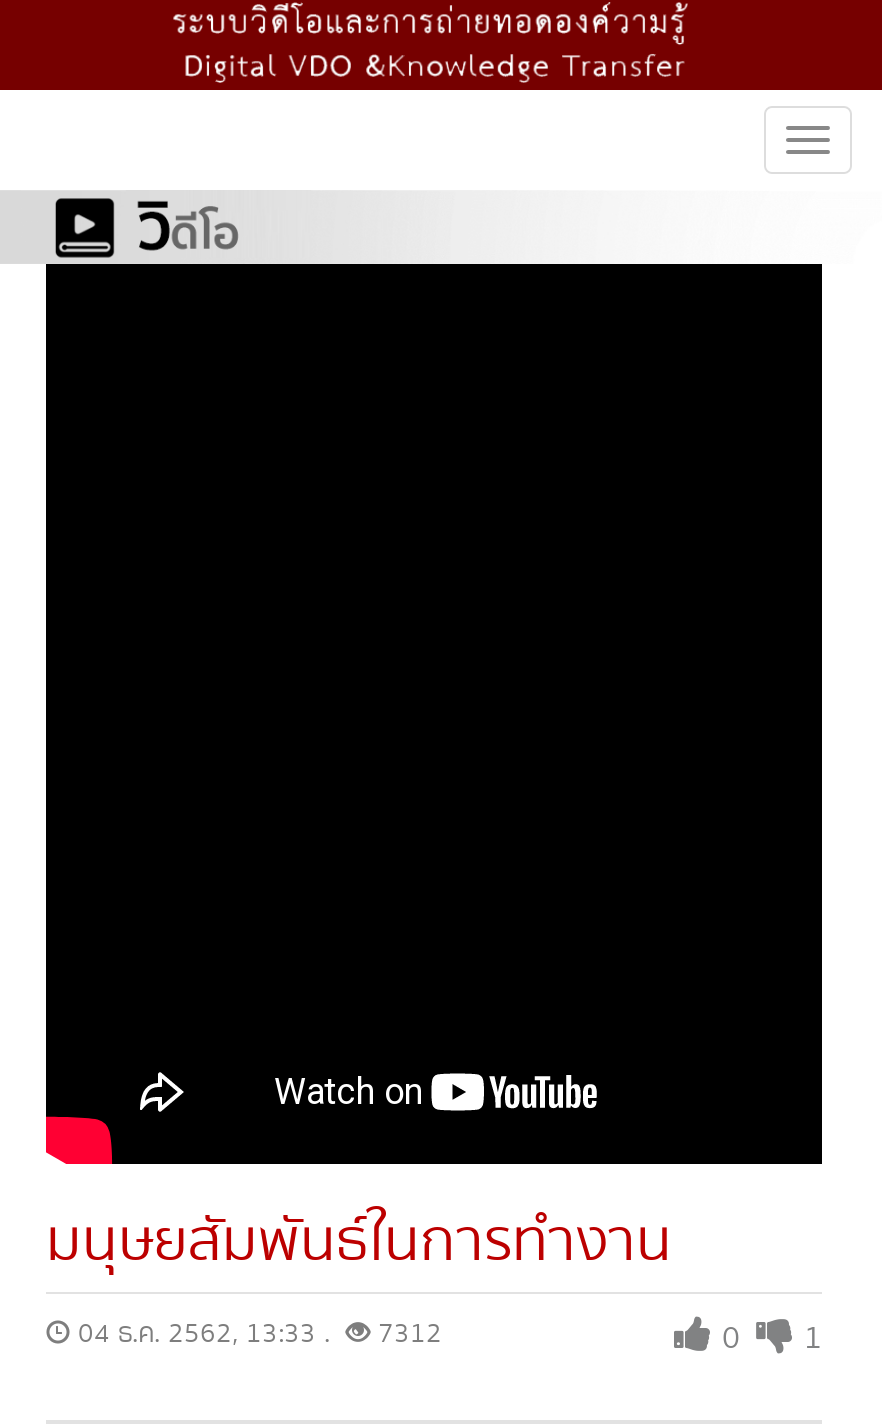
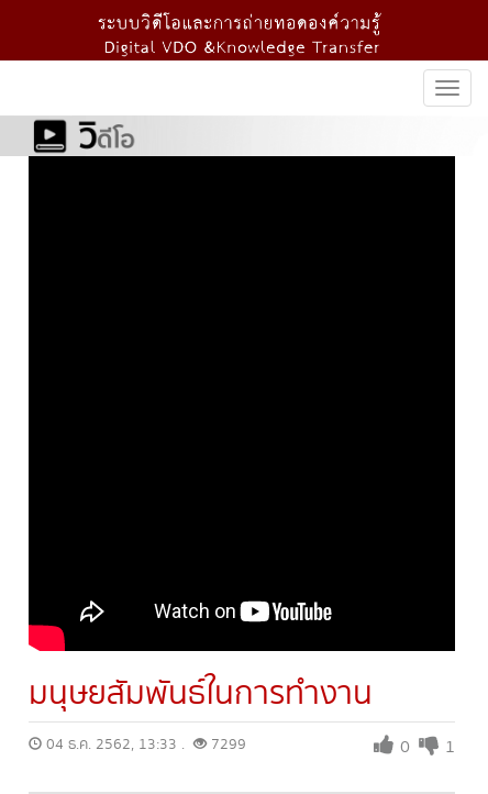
[70,1313,442,1353] 04 ธ.ค. 2562, 13:33 . 7312 -> [42,733,246,755] 04 ธ.ค. 2562, 13:33 . 7299

